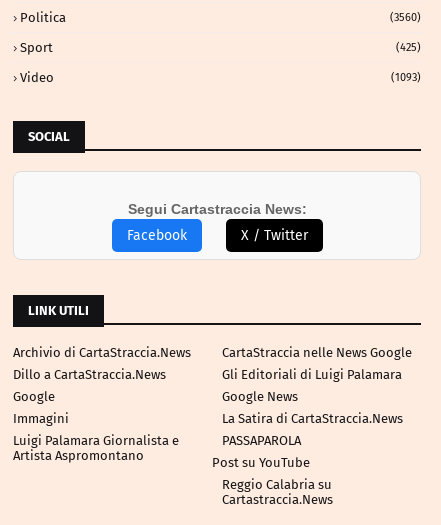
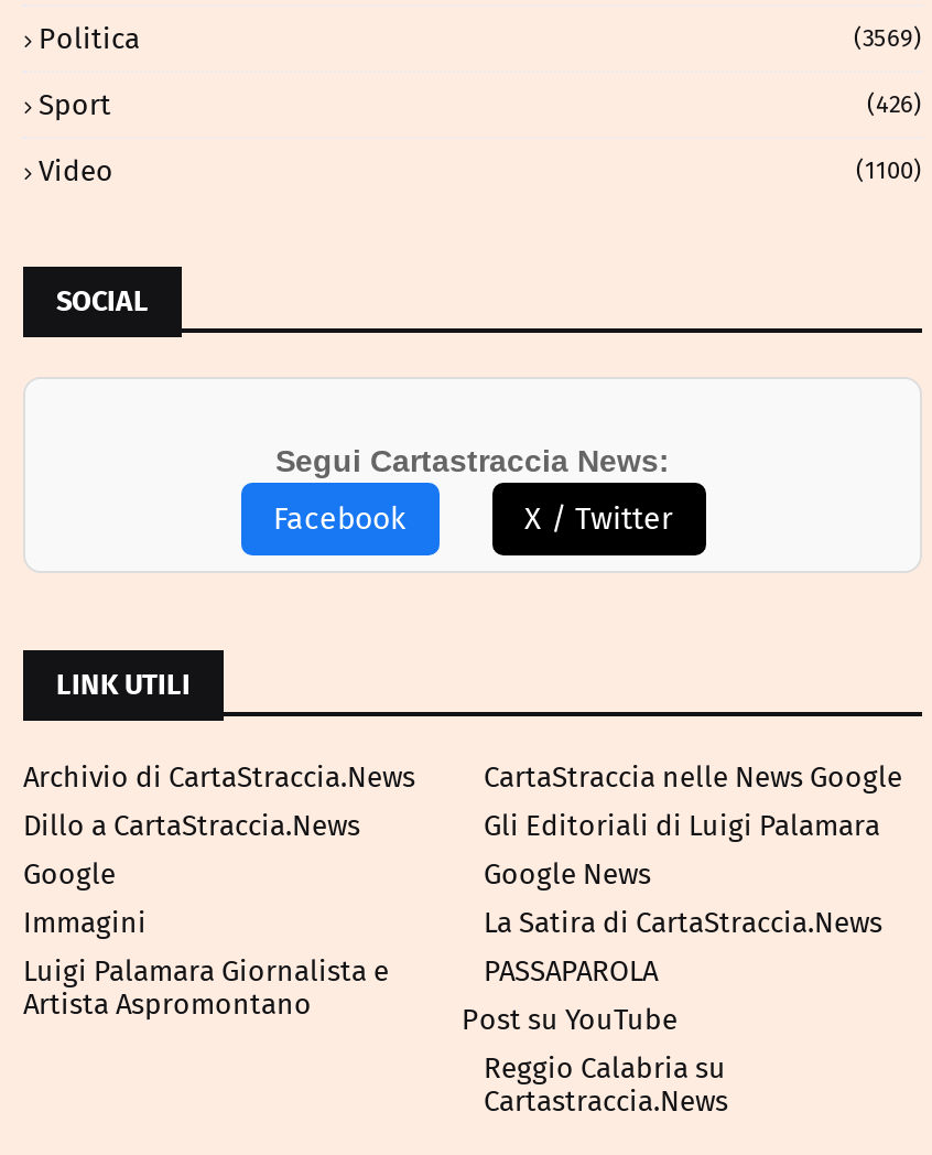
[390,11,421,24] (3560) -> [854,24,922,52] (3569)
[396,41,421,54] (425) -> [867,90,922,119] (426)
[391,71,421,84] (1093) -> [856,156,922,185] (1100)

